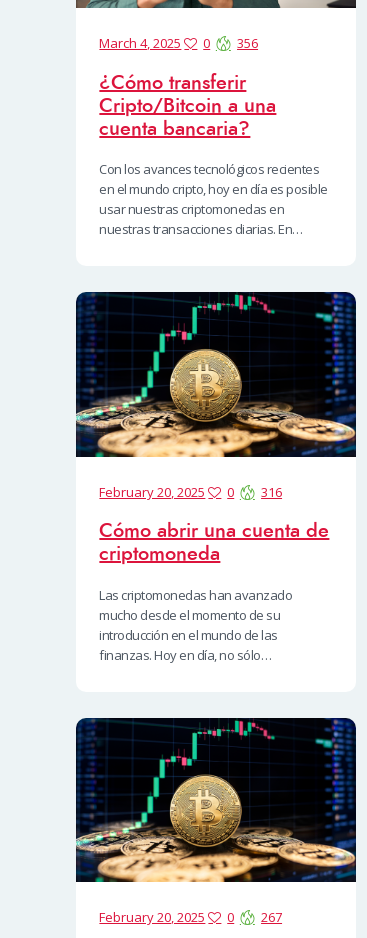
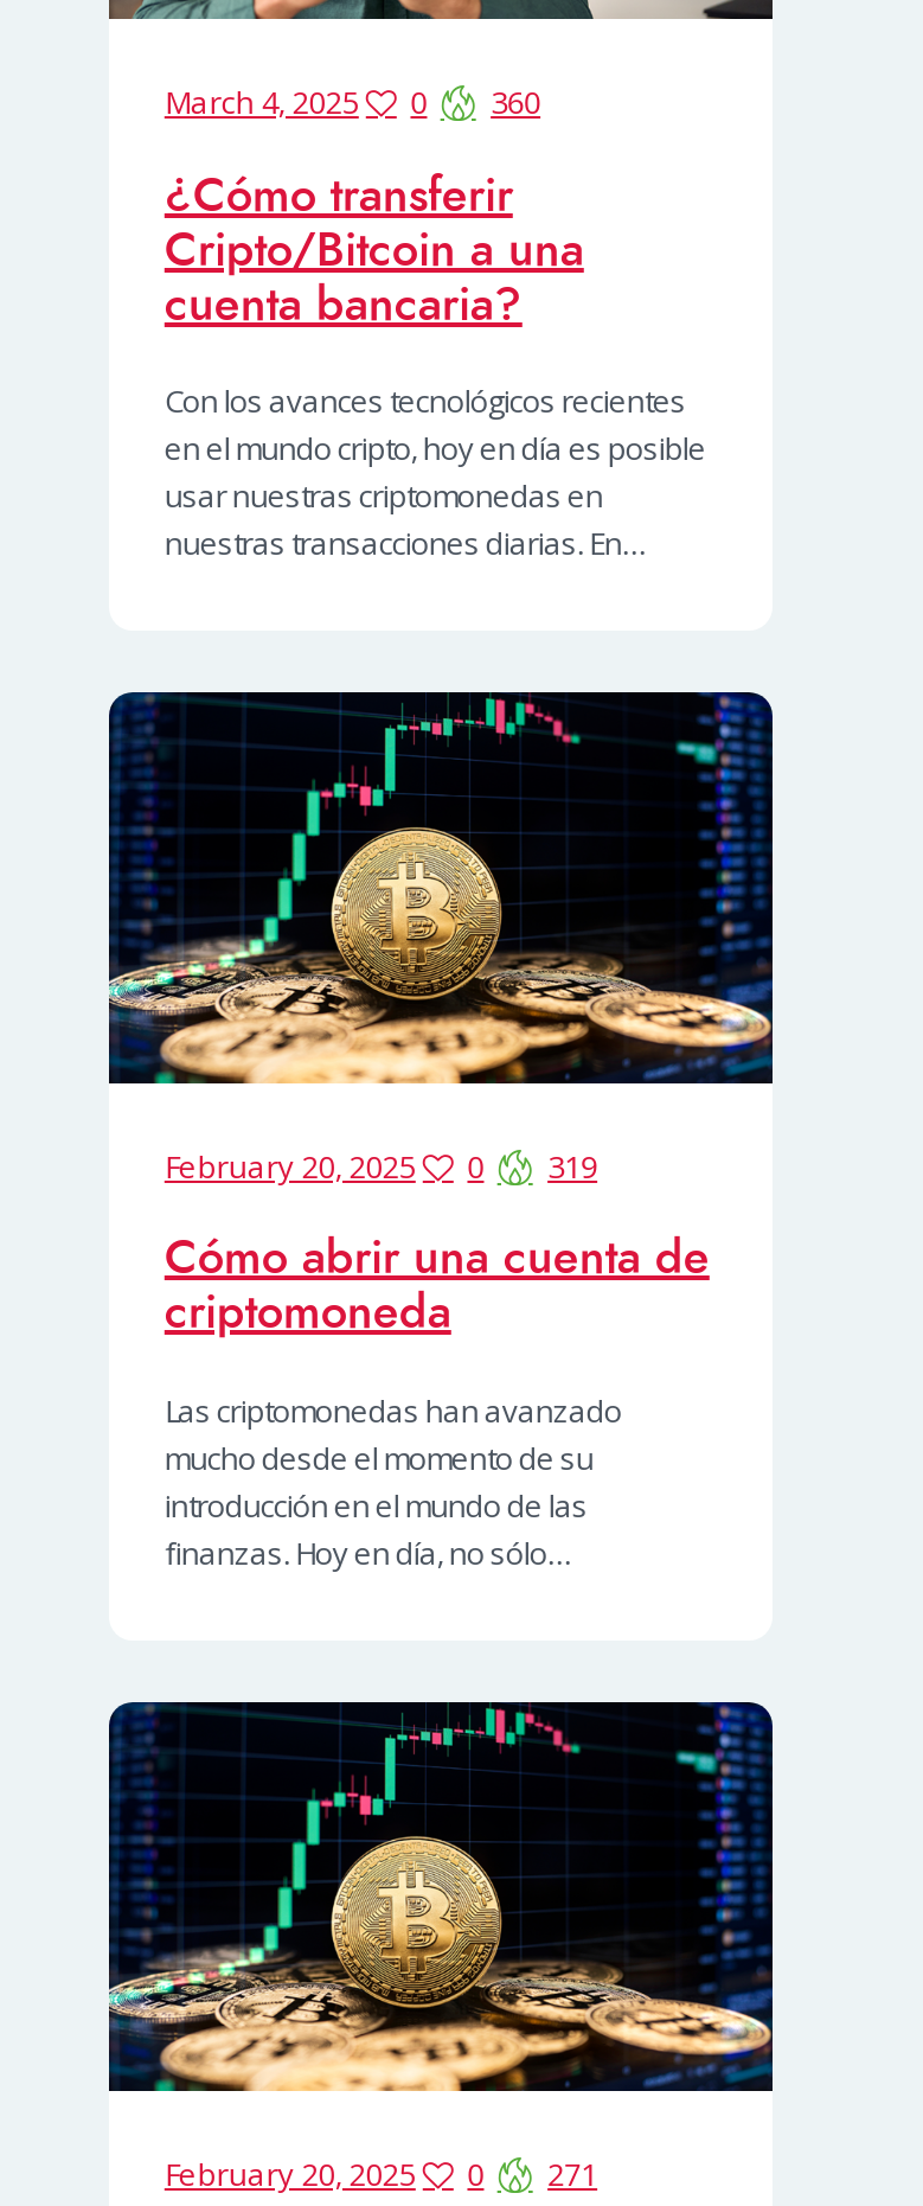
[99,34,258,52] March 4, 2025 0 356 -> [164,81,541,123] March 4, 2025 0 360
[99,482,282,500] February 20, 2025 0 316 -> [164,1144,597,1187] February 20, 2025 0 319
[99,908,282,926] February 20, 2025 0 267 -> [164,2153,597,2195] February 20, 2025 0 271

